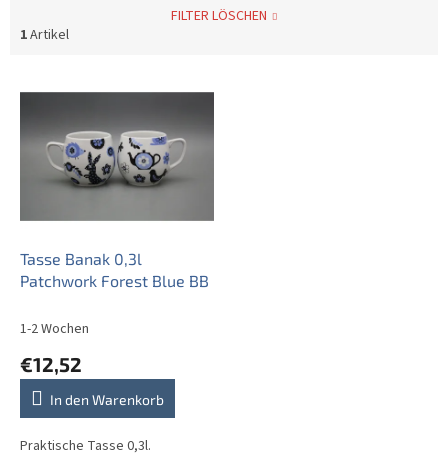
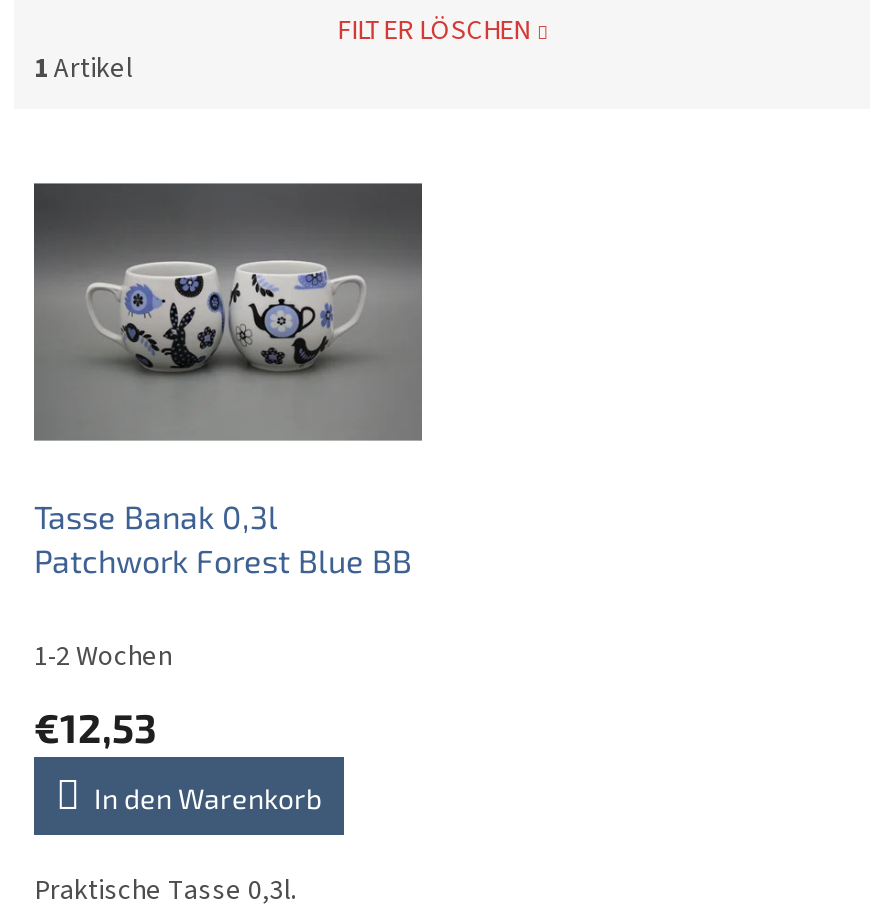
[20,352,82,376] €12,52 -> [34,704,156,752] €12,53

